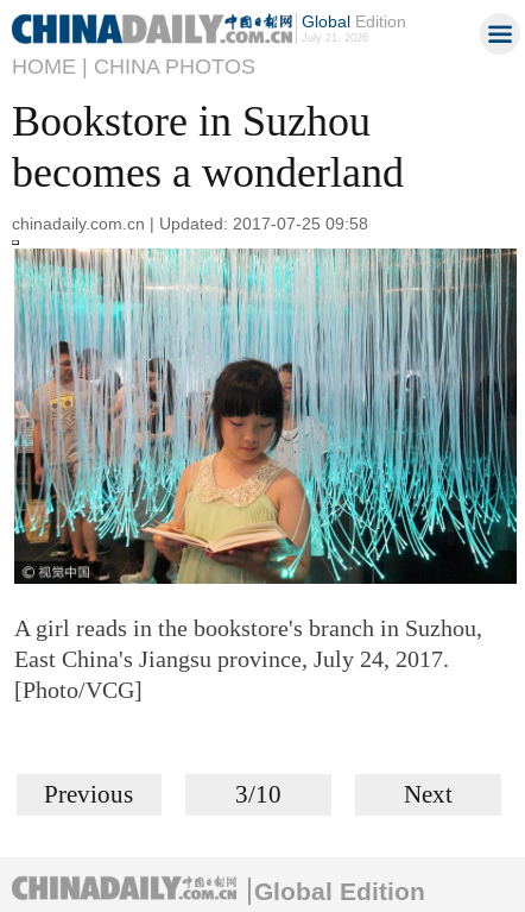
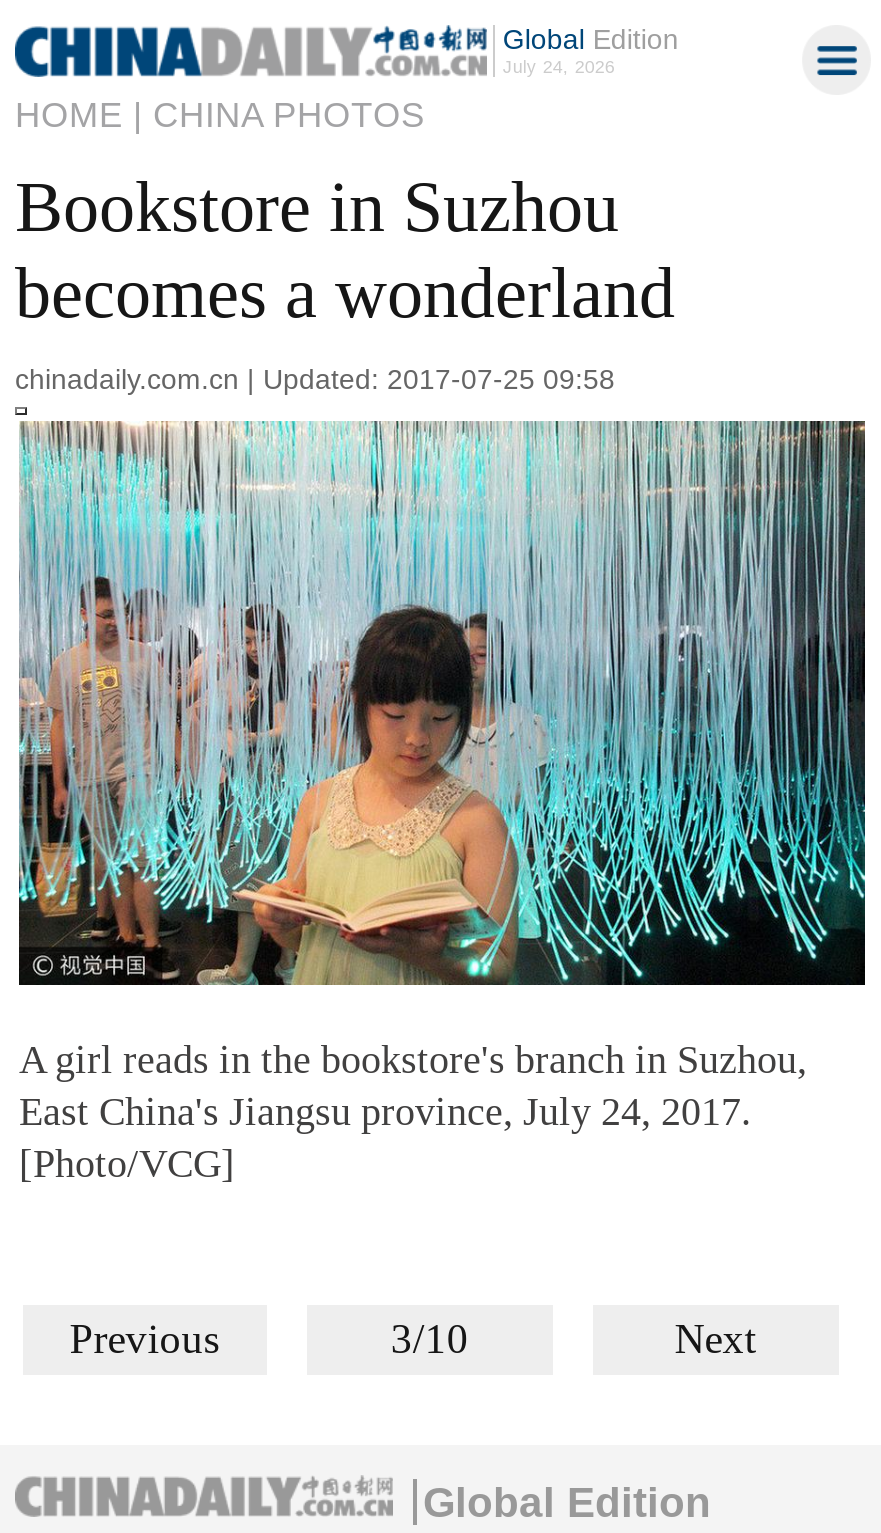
[302,32,368,44] July 21, 2026 -> [503,57,615,77] July 24, 2026

